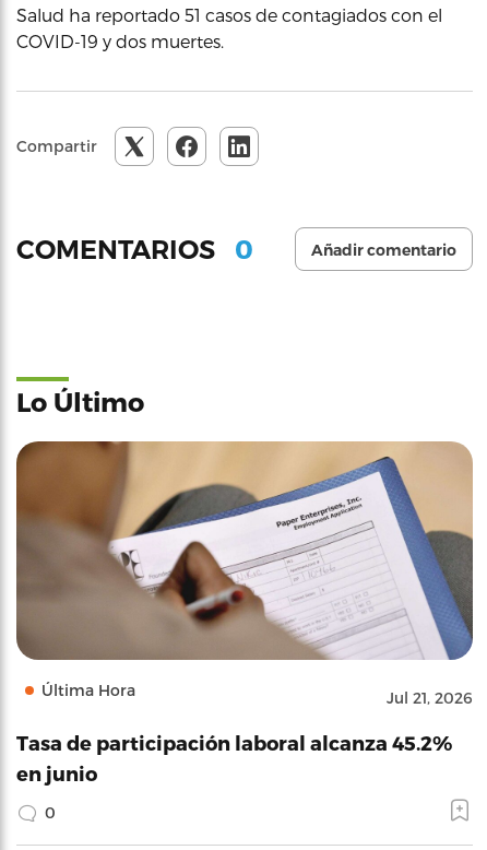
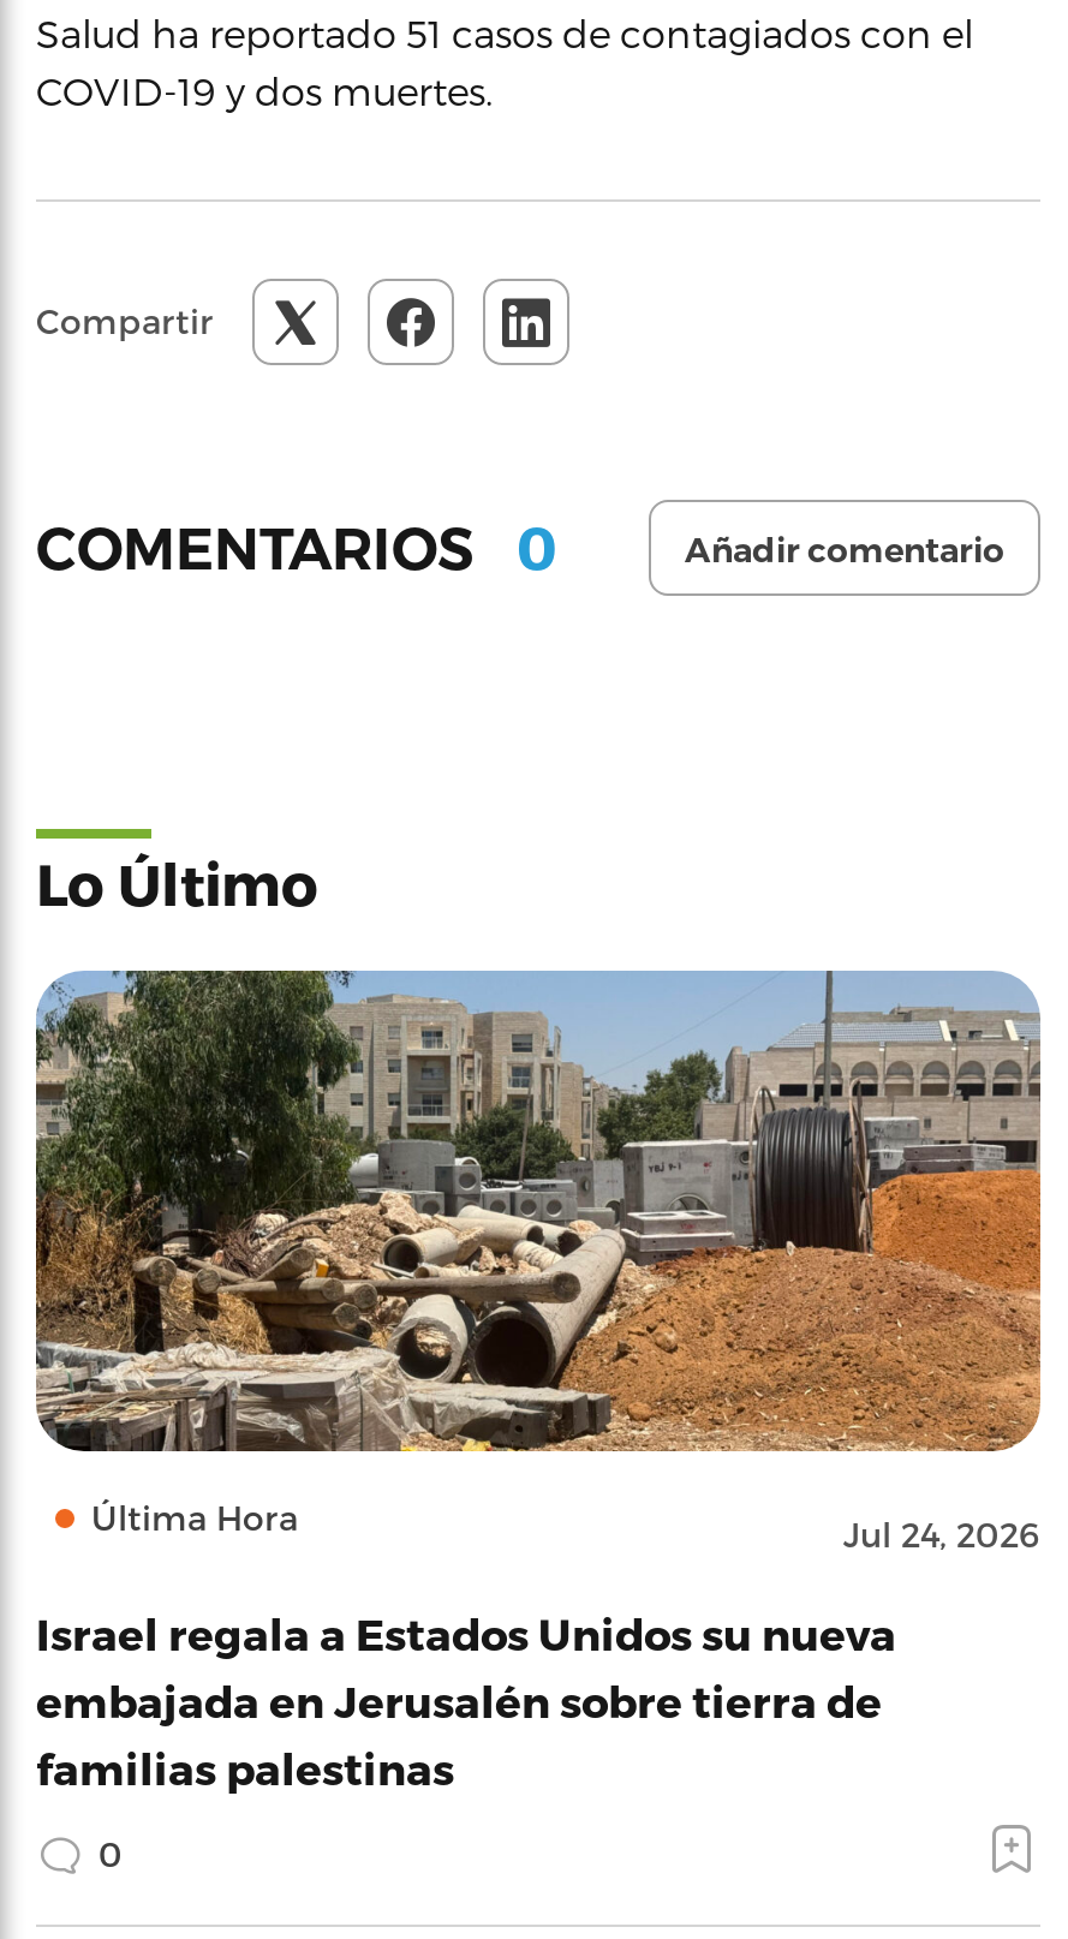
[15,440,474,707] [image] | Jul 21, 2026 -> [34,968,1043,1555] [image] | Jul 24, 2026
[16,731,452,784] Tasa de participación laboral alcanza 45.2% | en junio -> [36,1607,896,1792] Israel regala a Estados Unidos su nueva | embajada en Jerusalén sobre tierra de | familias palestinas

